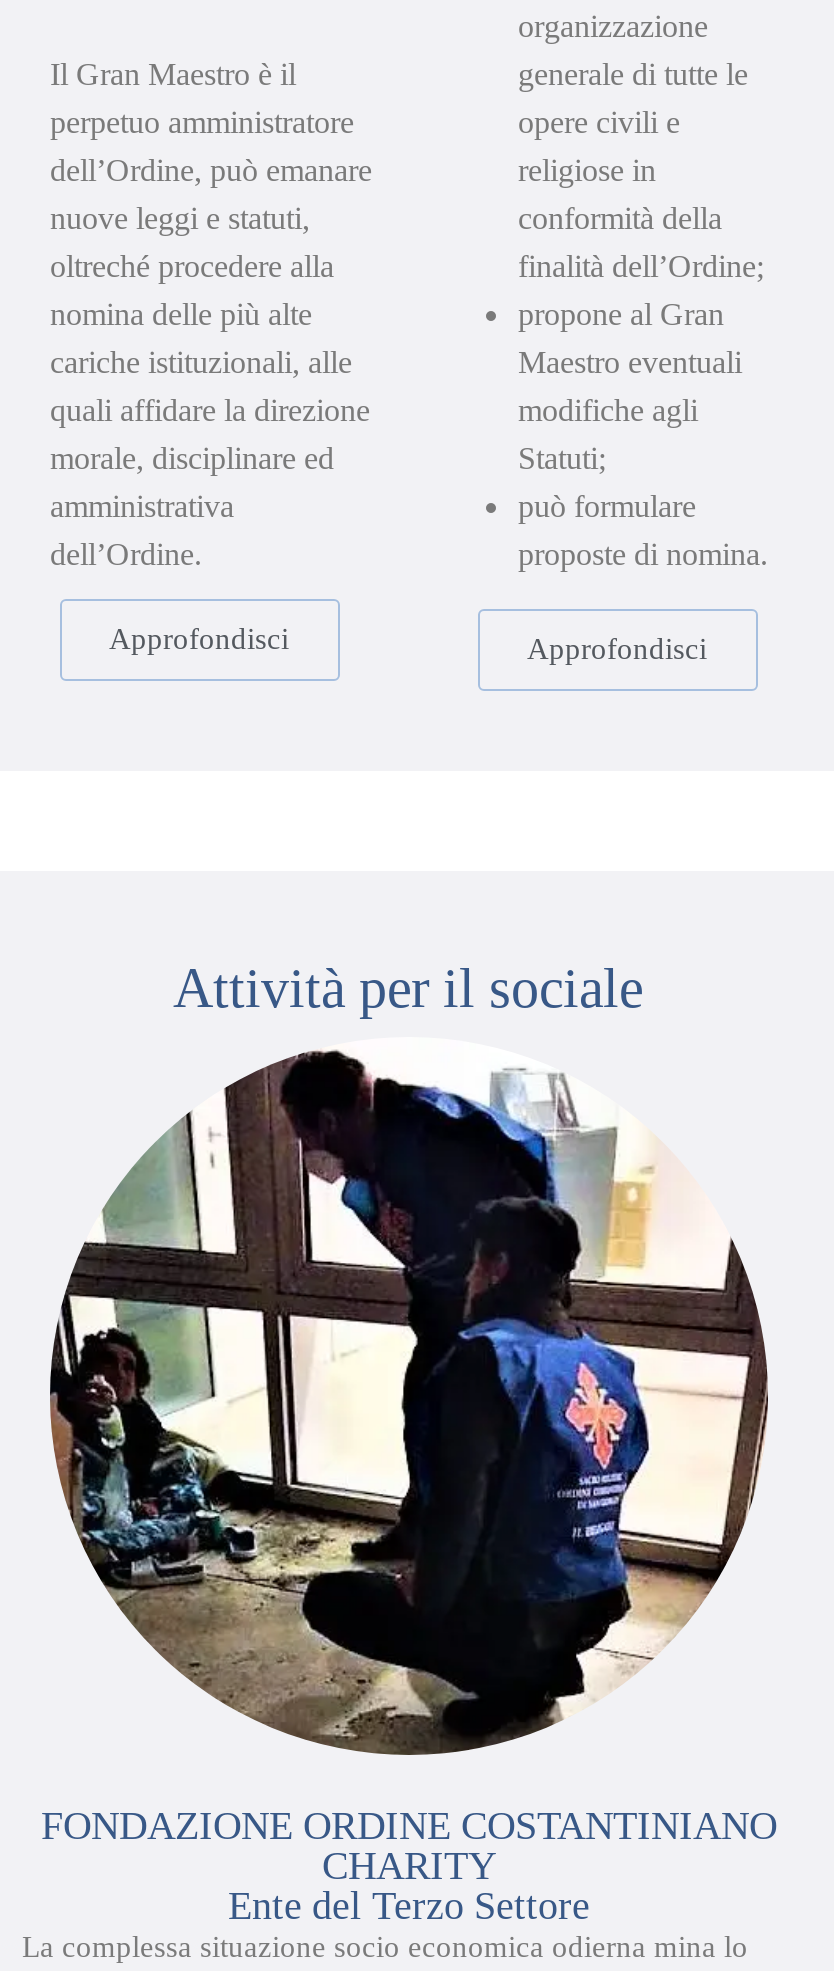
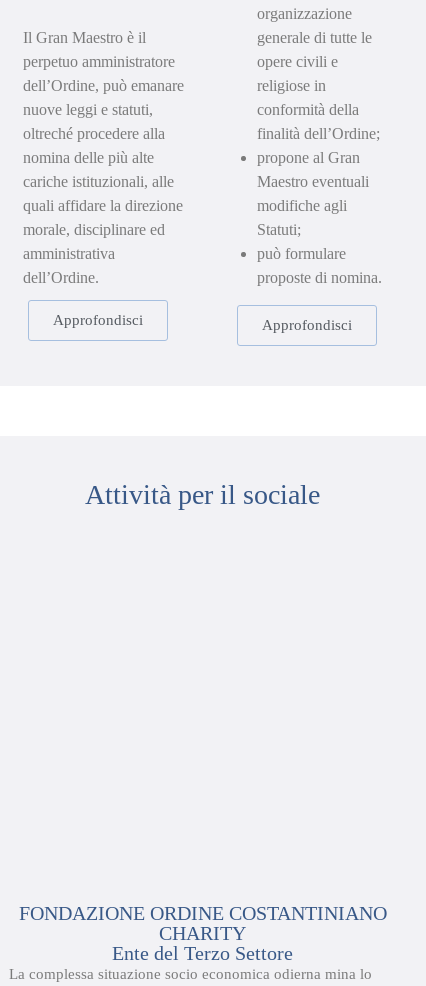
[48,1049,770,1757] [image] -> none

